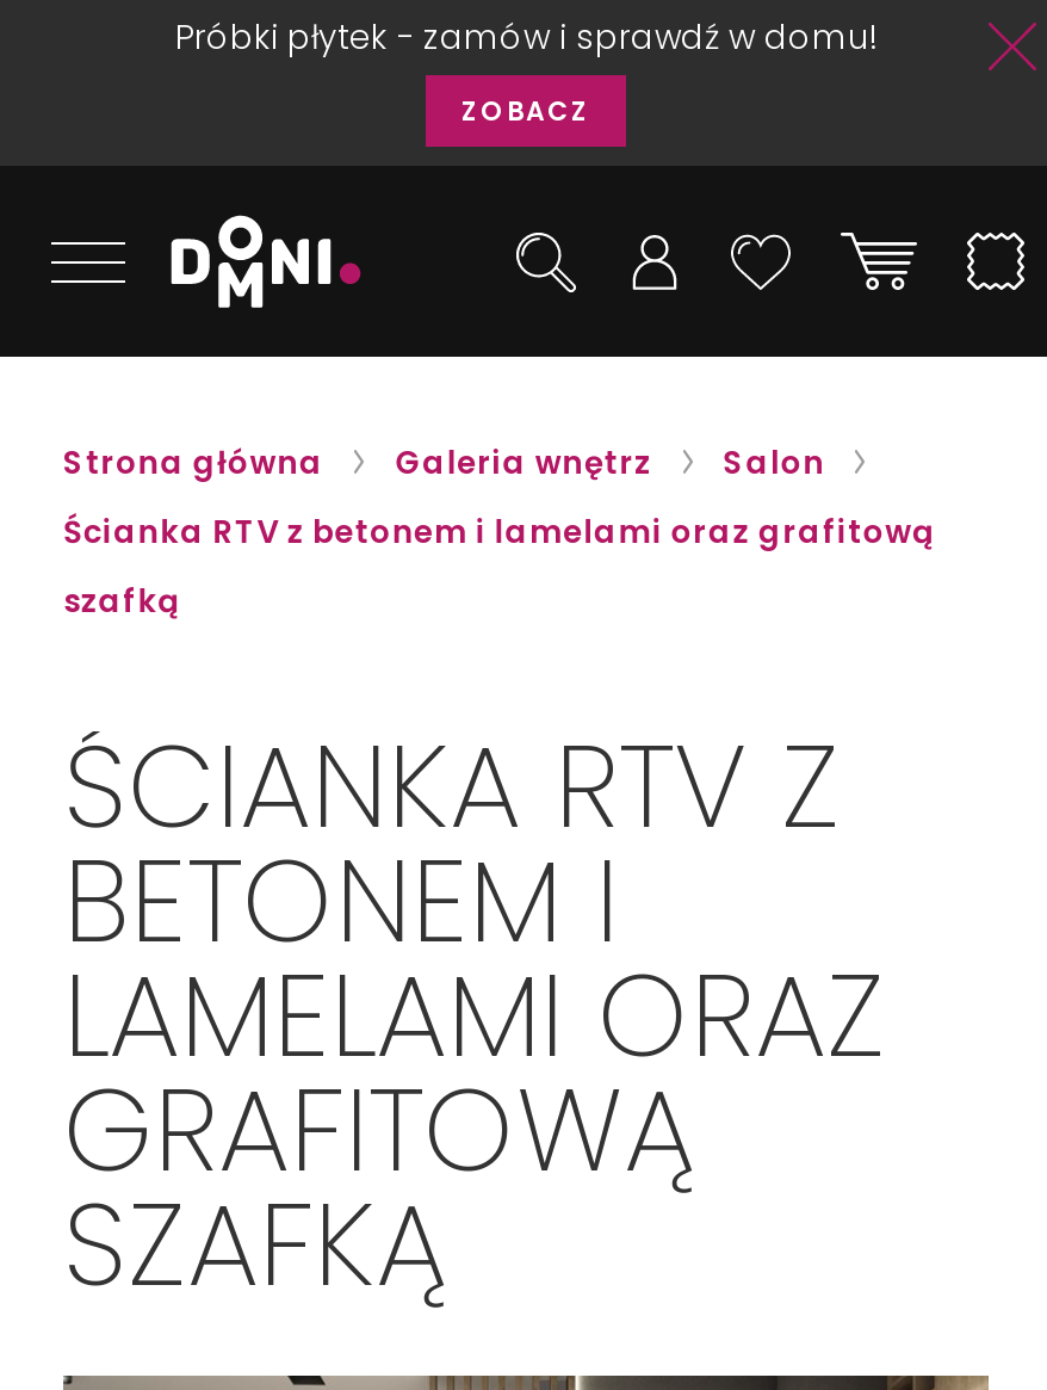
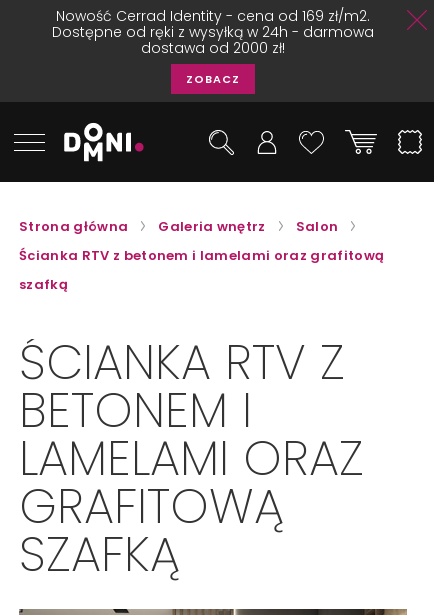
[175,13,876,61] Próbki płytek - zamów i sprawdź w domu! -> [52,6,374,58] Nowość Cerrad Identity - cena od 169 zł/m2. | Dostępne od ręki z wysyłką w 24h - darmowa | dostawa od 2000 zł!

